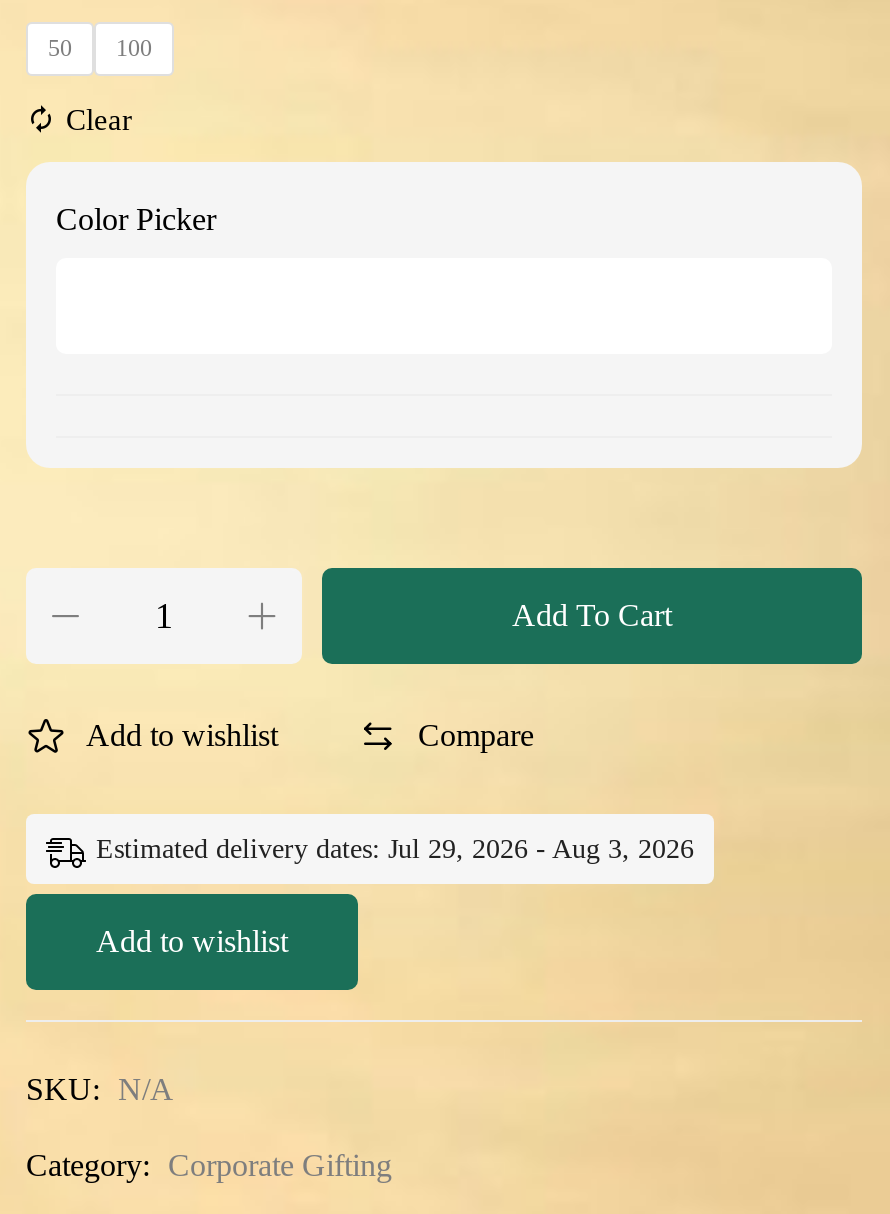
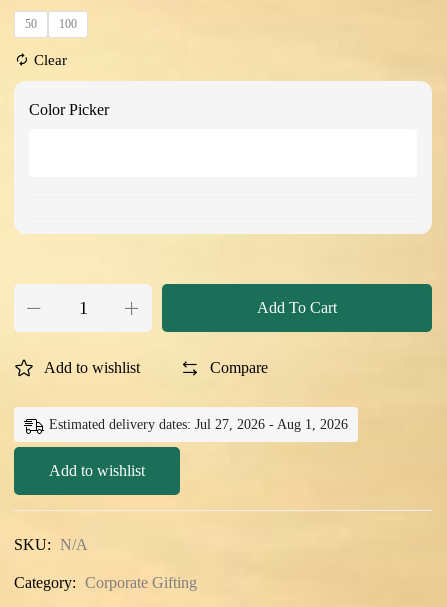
[96,835,694,865] Estimated delivery dates: Jul 29, 2026 - Aug 3, 2026 -> [49,417,348,432] Estimated delivery dates: Jul 27, 2026 - Aug 1, 2026

